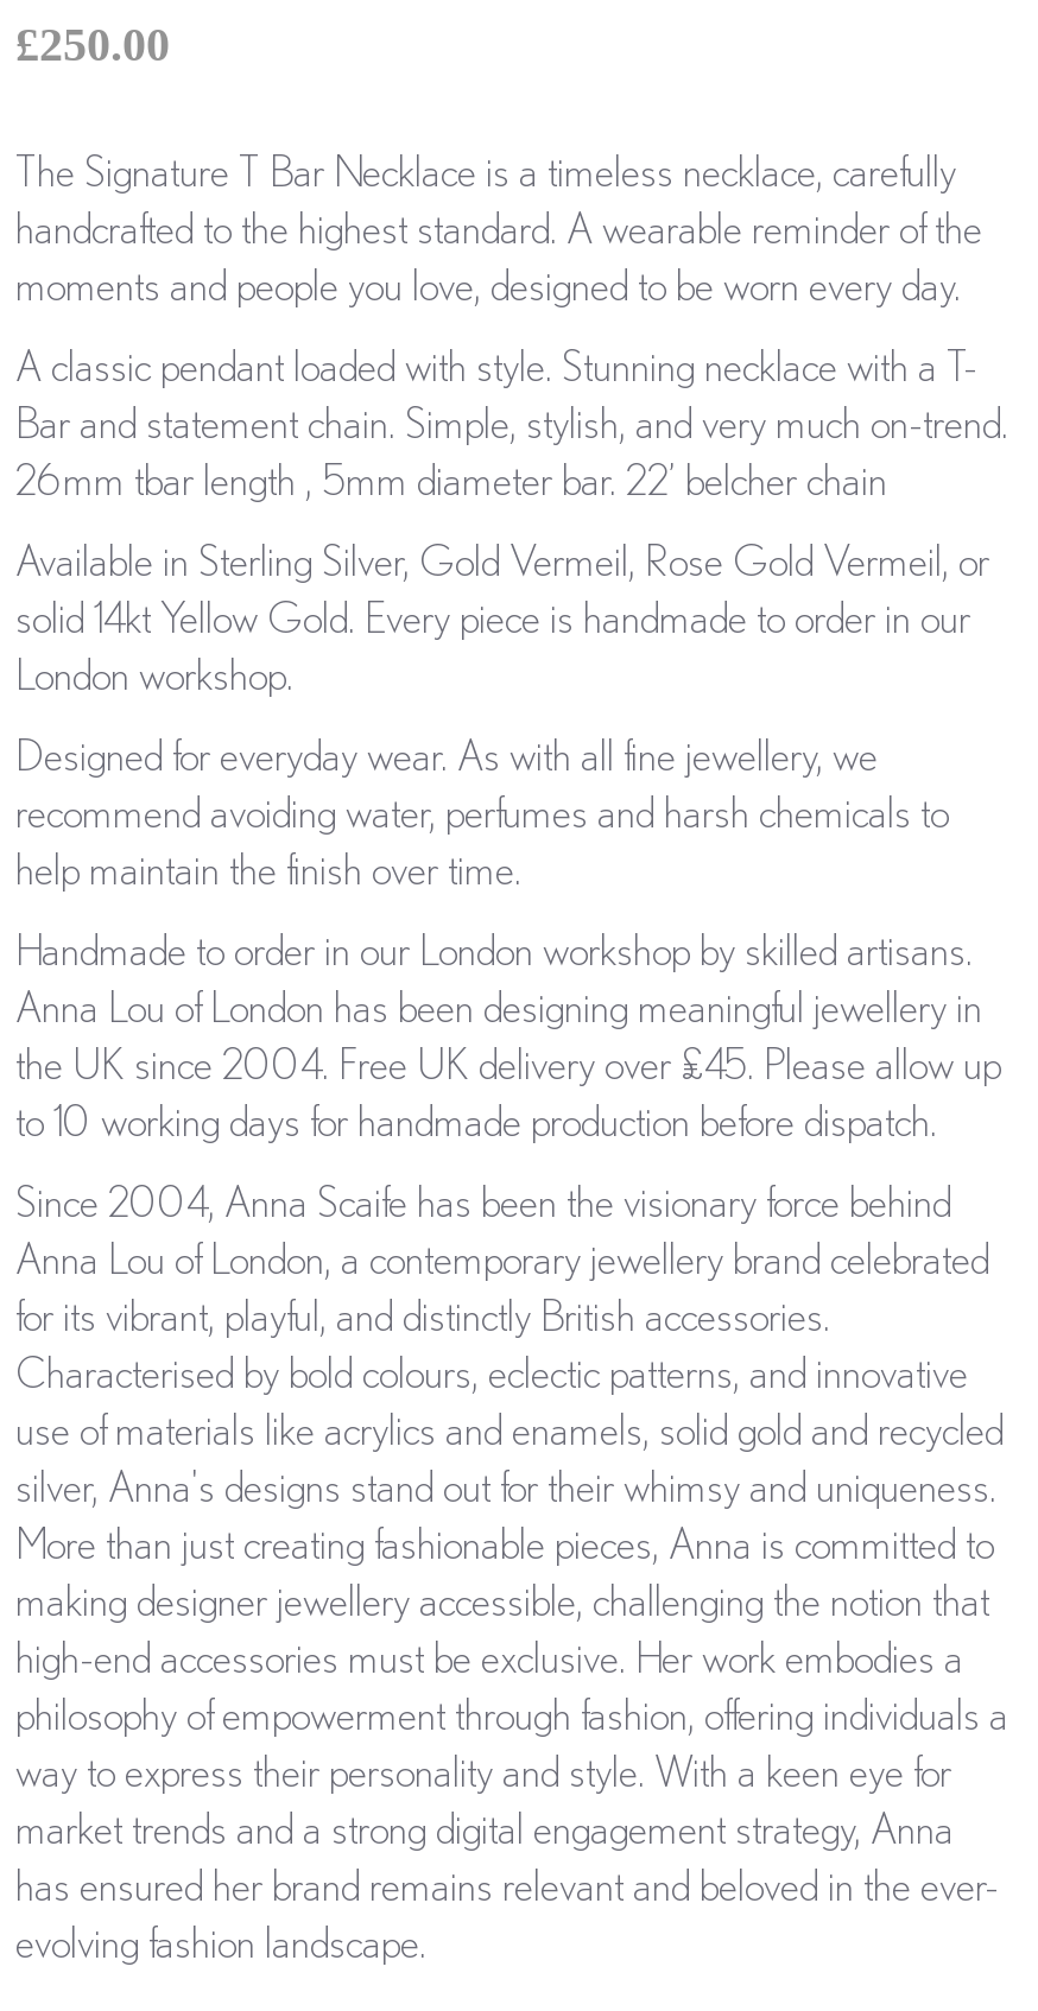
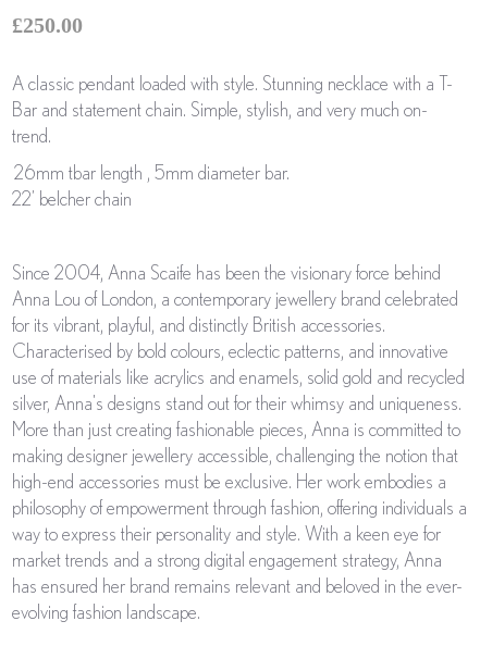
[15,146,982,310] The Signature T Bar Necklace is a timeless necklace, carefully | handcrafted to the highest standard. A wearable reminder of the | moments and people you love, designed to be worn every day. -> none
[15,398,1008,1146] Bar and statement chain. Simple, stylish, and very much on-trend. | 26mm tbar length , 5mm diameter bar. 22’ belcher chain | Available in Sterling Silver, Gold Vermeil, Rose Gold Vermeil, or | solid 14kt Yellow Gold. Every piece is handmade to order in our | London workshop. | Designed for everyday wear. As with all fine jewellery, we | recommend avoiding water, perfumes and harsh chemicals to | help maintain the finish over time. | Handmade to order in our London workshop by skilled artisans. | Anna Lou of London has been designing meaningful jewellery in | the UK since 2004. Free UK delivery over £45. Please allow up | to 10 working days for handmade production before dispatch. -> [12,98,428,210] Bar and statement chain. Simple, stylish, and very much on- | trend. | 26mm tbar length , 5mm diameter bar. | 22’ belcher chain

